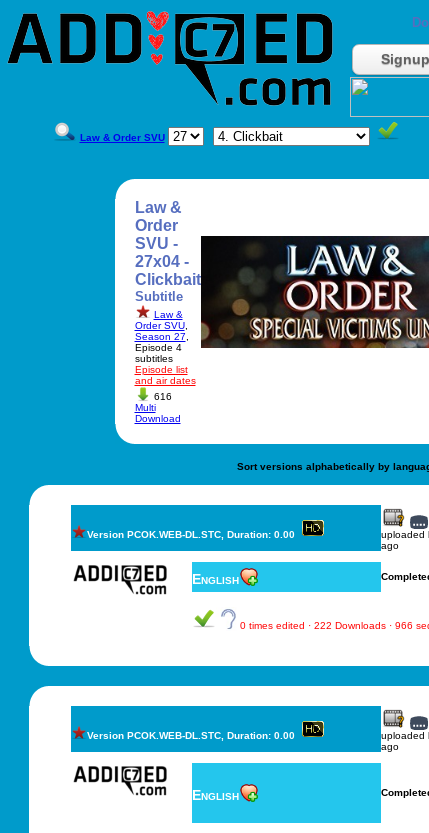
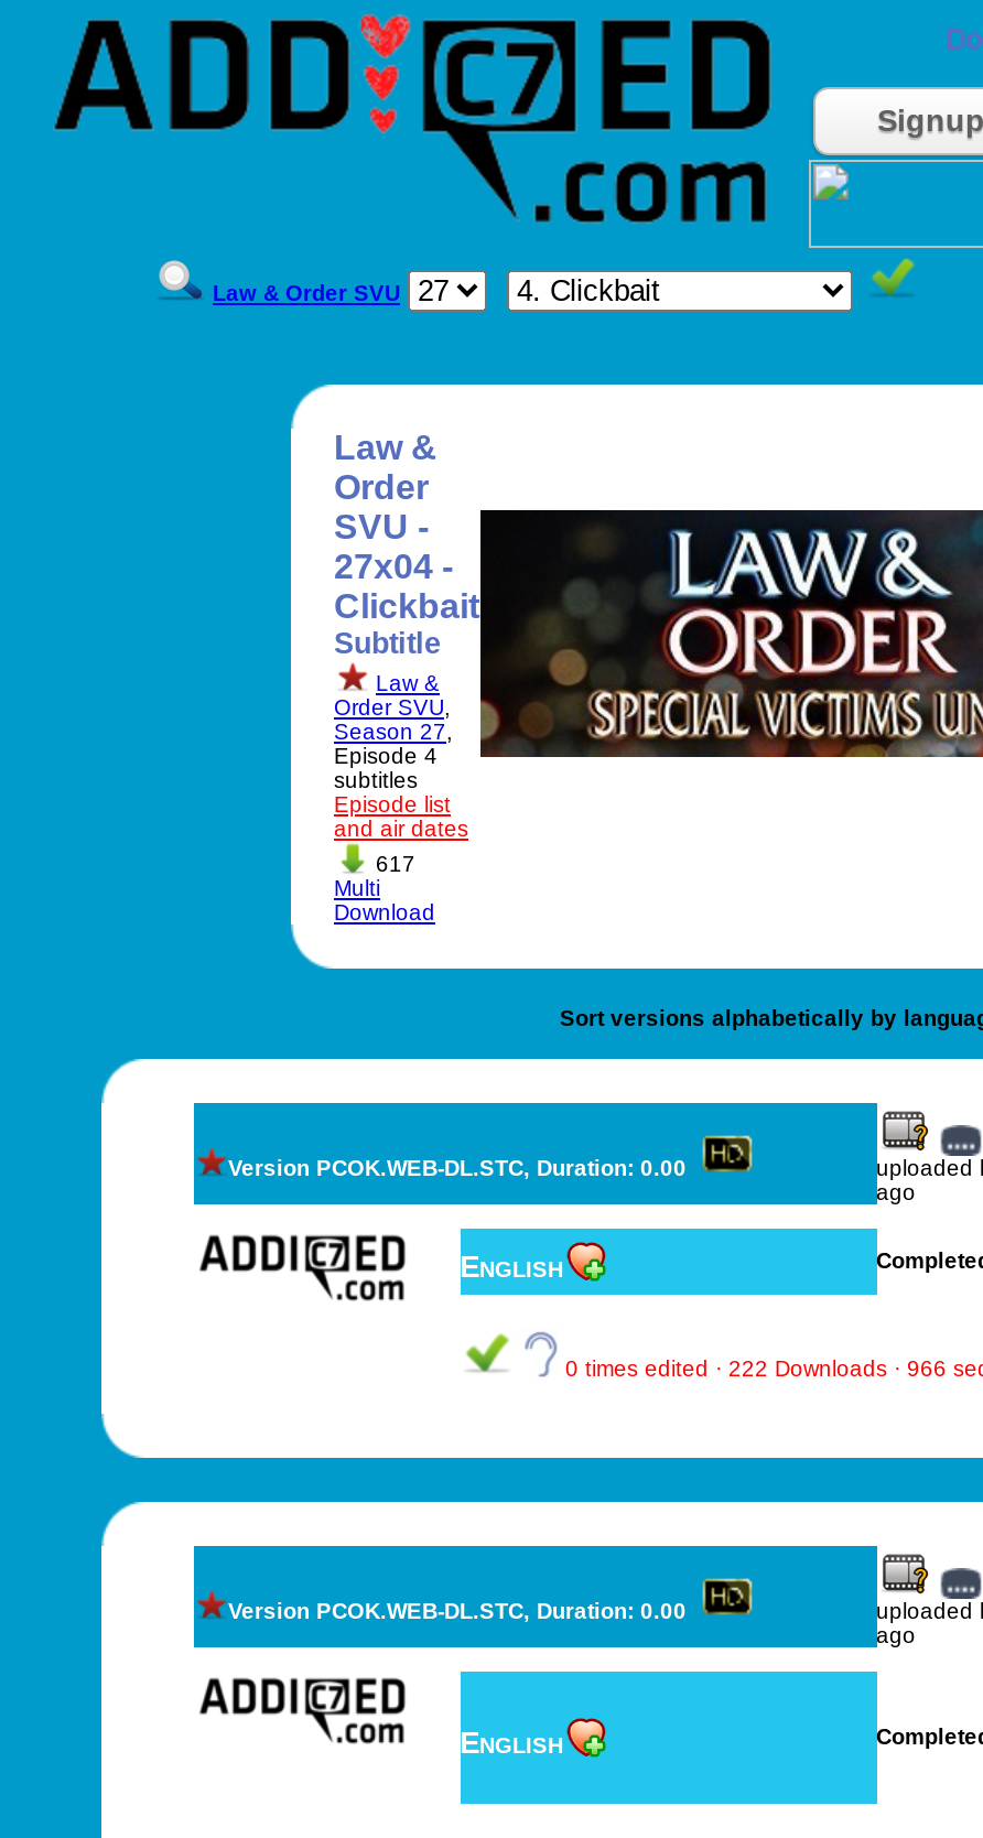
[150,391,171,402] 616 -> [369,852,415,876] 617

